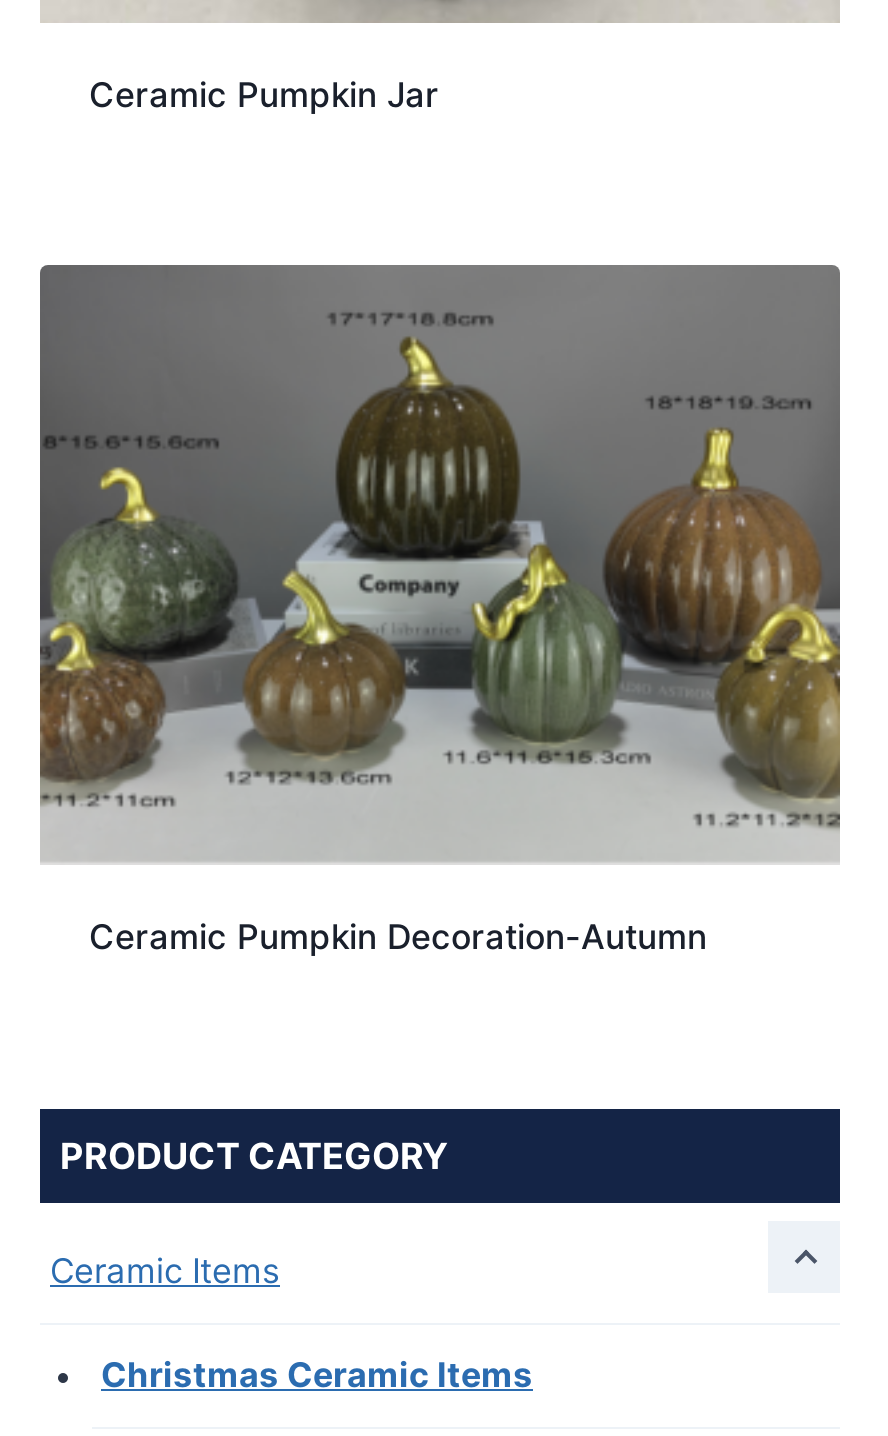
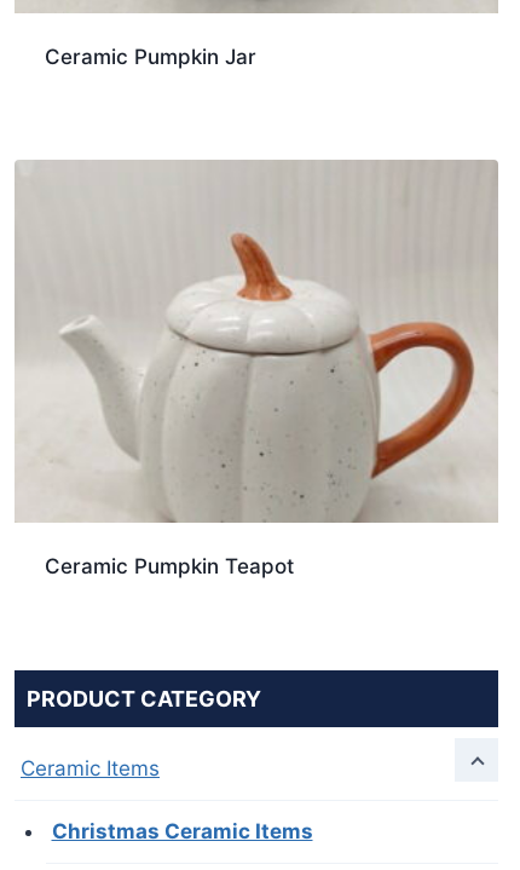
[38,264,842,957] [image] | Ceramic Pumpkin Decoration-Autumn -> [15,161,497,579] [image] | Ceramic Pumpkin Teapot

